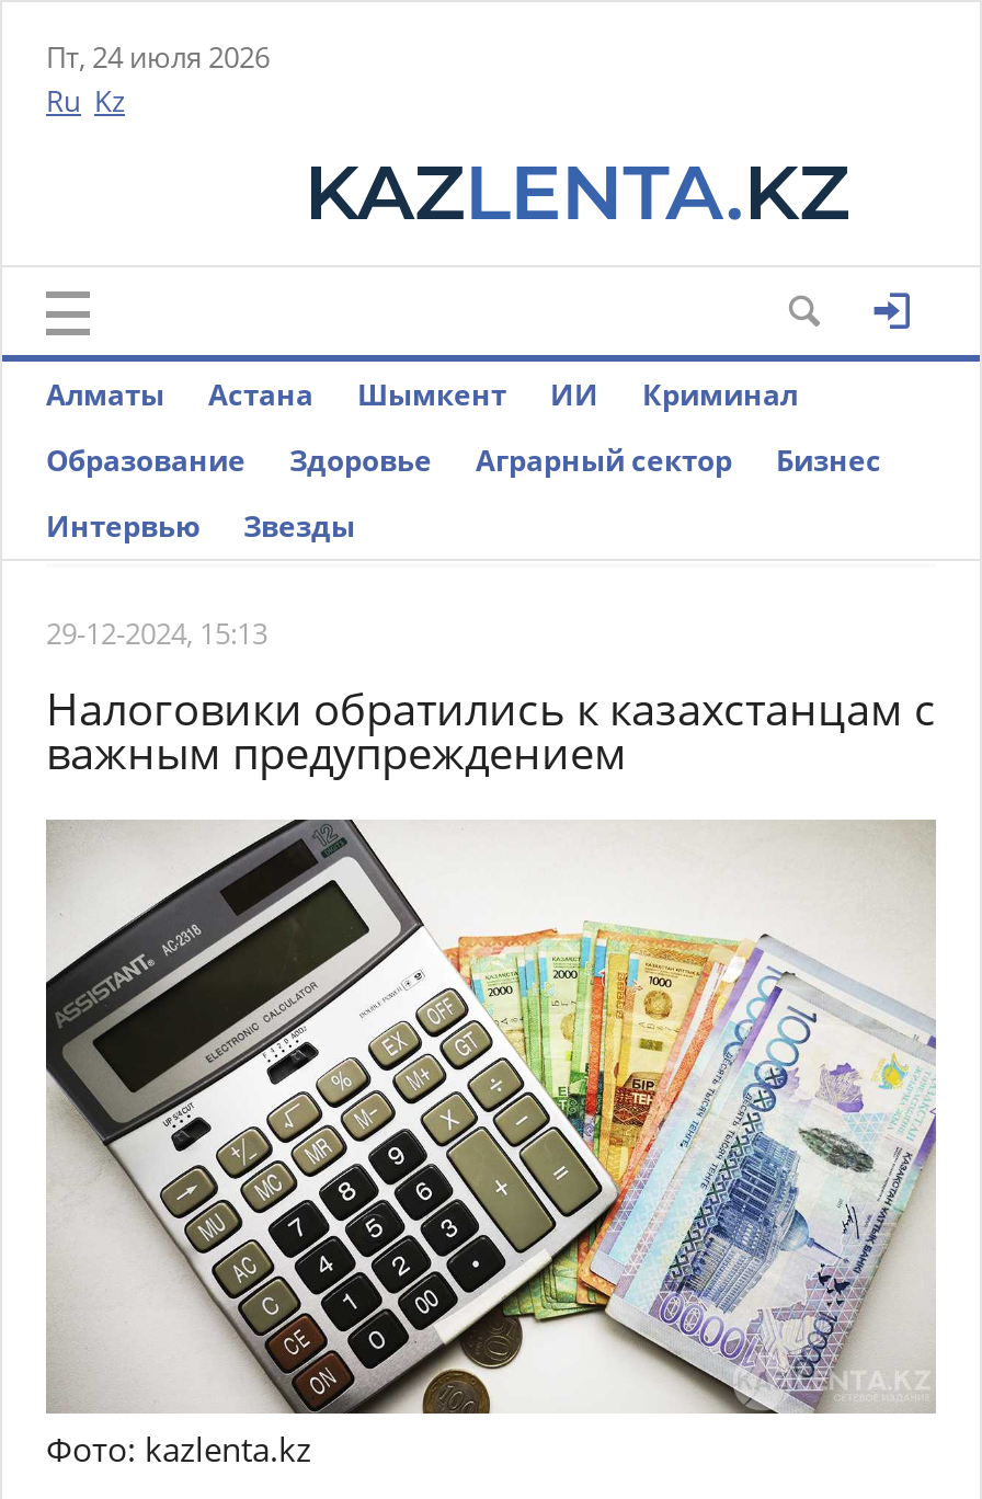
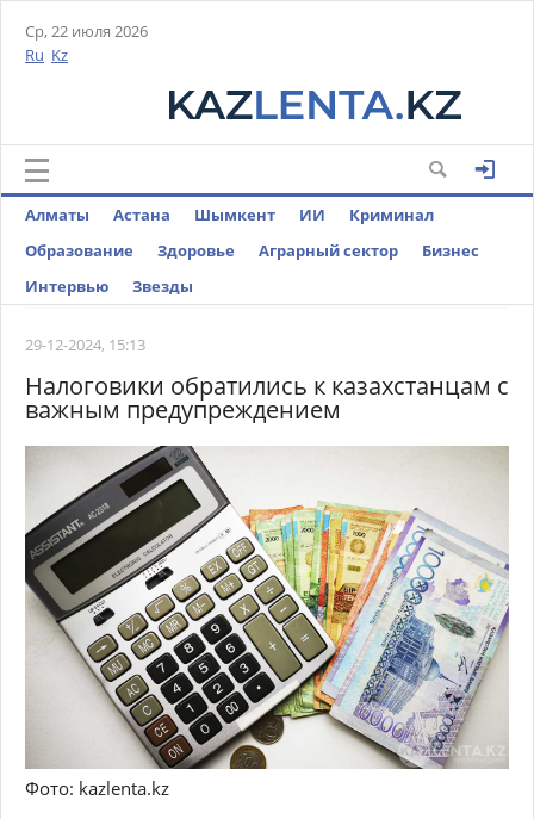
[46,37,270,77] Пт, 24 июля 2026 -> [25,20,148,42] Ср, 22 июля 2026

